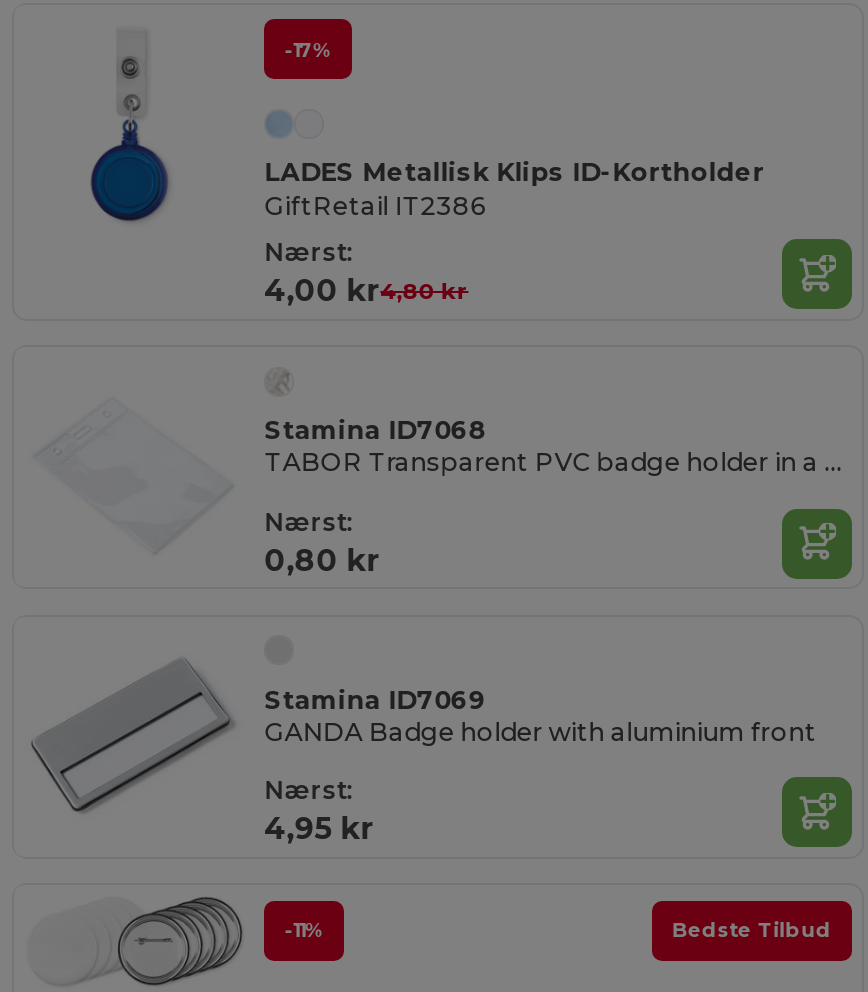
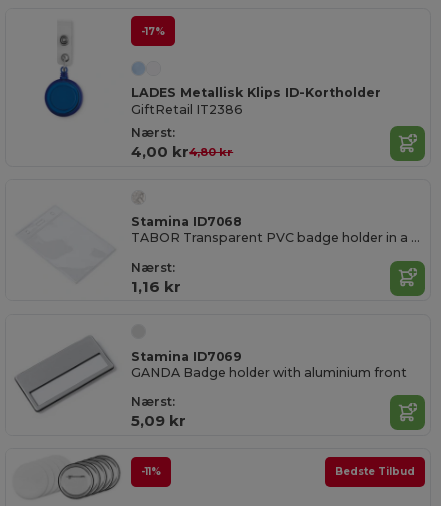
[264,540,380,578] 0,80 kr -> [131,276,181,295] 1,16 kr
[264,809,374,847] 4,95 kr -> [131,411,186,430] 5,09 kr

